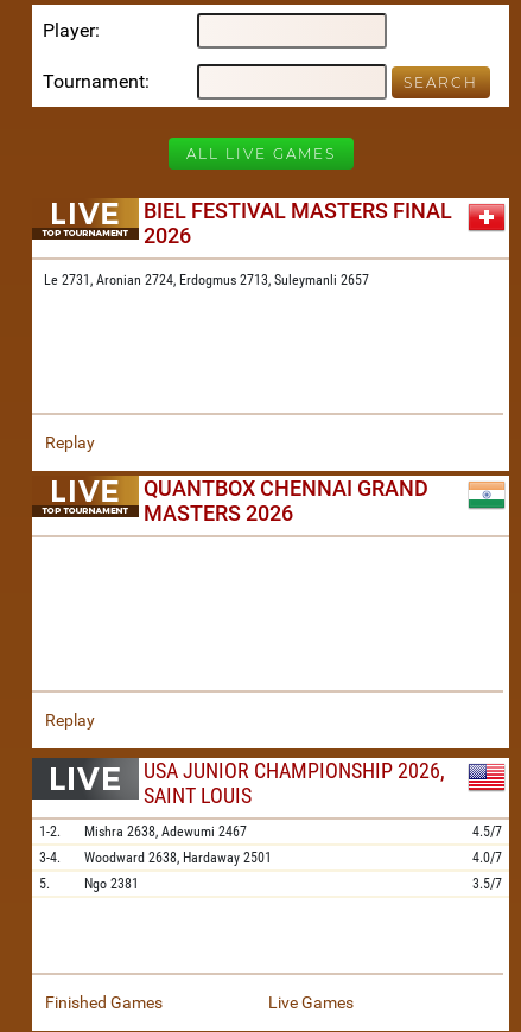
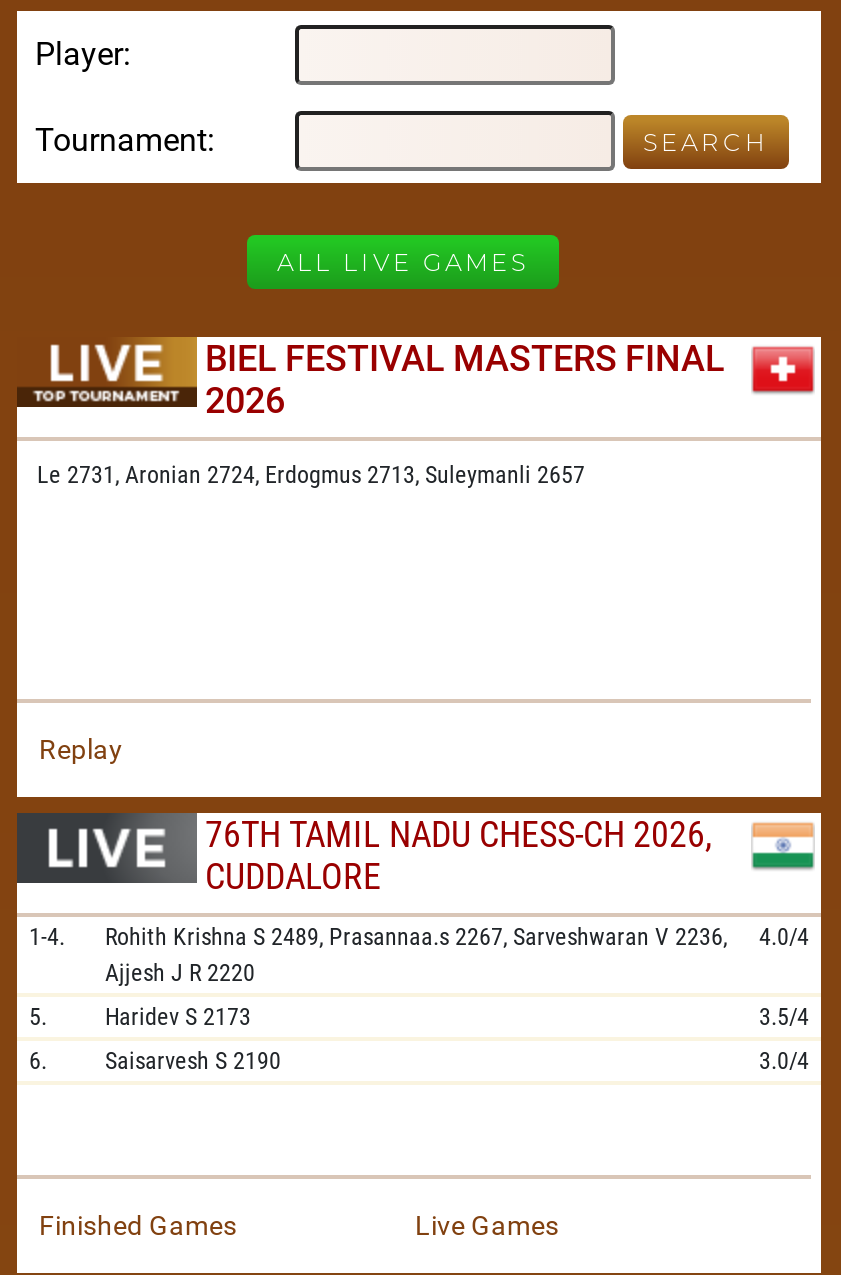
[31,476,428,525] [image] | QUANTBOX CHENNAI GRAND | MASTERS 2026 -> [17,807,727,987] [image] | 76TH TAMIL NADU CHESS-CH 2026, | CUDDALORE | 1-4. | Rohith Krishna S 2489, Prasannaa.s 2267, Sarveshwaran V 2236, | Ajjesh J R 2220
[463,474,510,514] [image] -> [743,805,821,871] [image]
[39,711,502,866] Replay | USA JUNIOR CHAMPIONSHIP 2026, | SAINT LOUIS | 1-2. | Mishra 2638, Adewumi 2467 | 4.5/7 | 3-4. | Woodward 2638, Hardaway 2501 | 4.0/7 -> [759,923,809,951] 4.0/4
[84,875,502,892] Ngo 2381 | 3.5/7 -> [29,1003,809,1075] Haridev S 2173 | 3.5/4 | 6. | Saisarvesh S 2190 | 3.0/4

